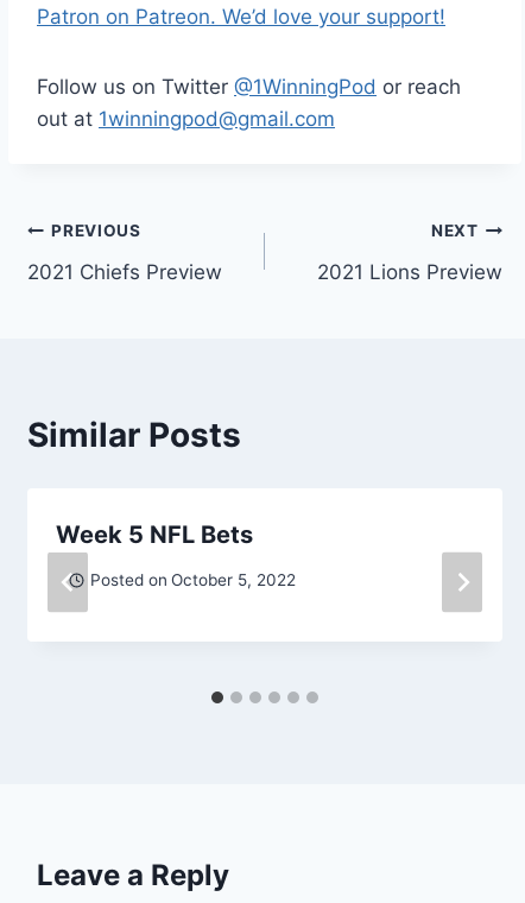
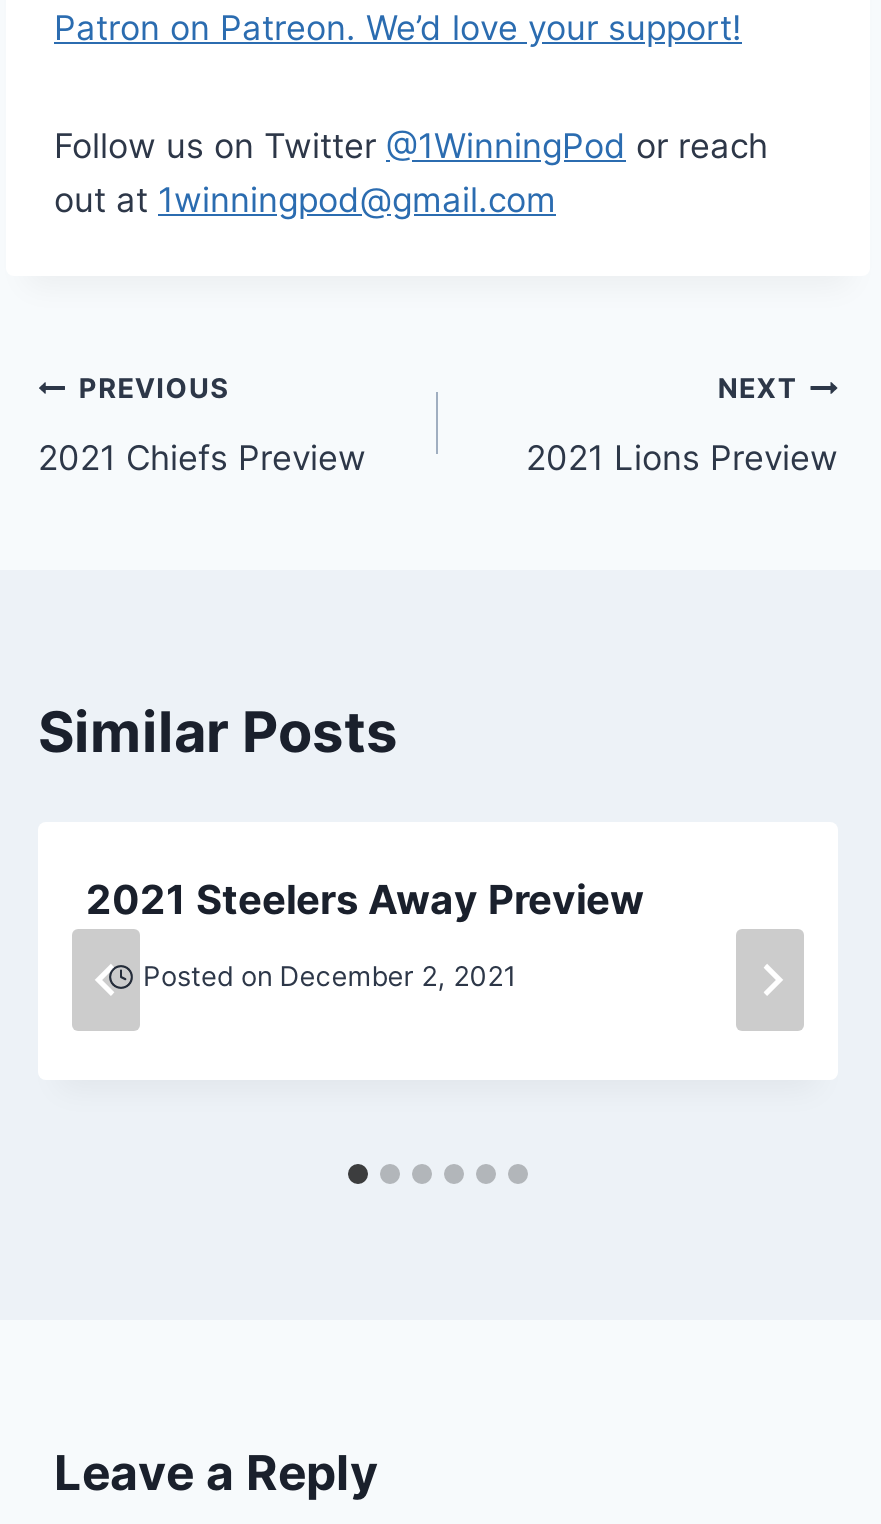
[56,520,253,548] Week 5 NFL Bets -> [86,875,644,923] 2021 Steelers Away Preview
[90,570,295,589] Posted on October 5, 2022 -> [143,960,515,992] Posted on December 2, 2021

